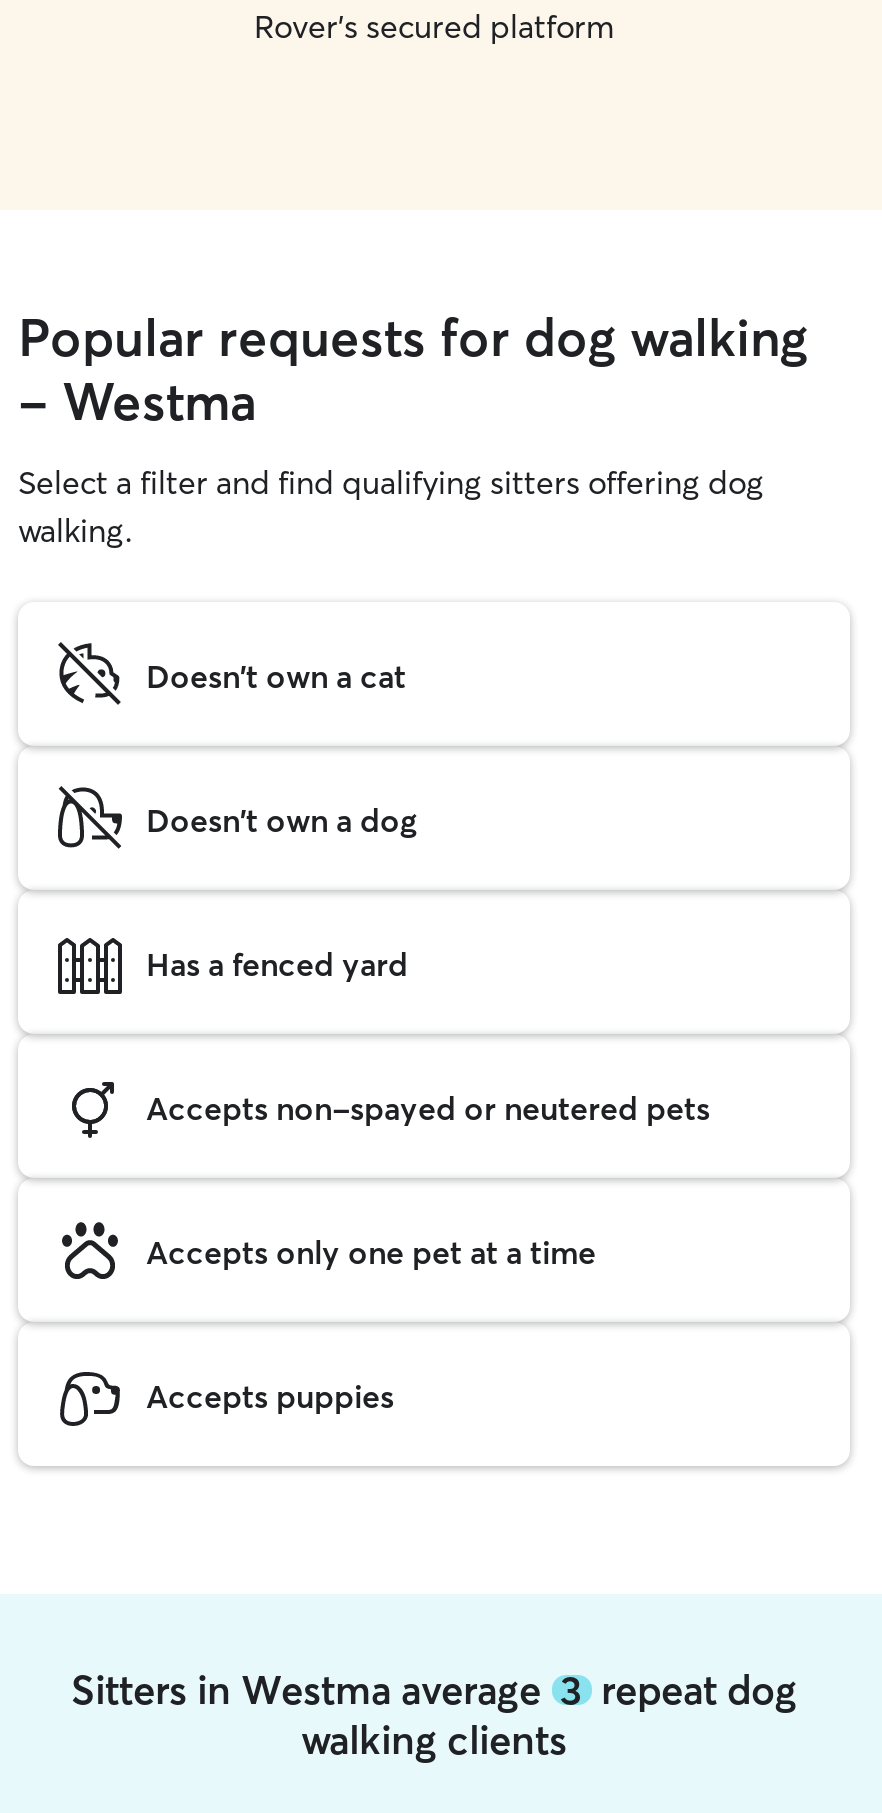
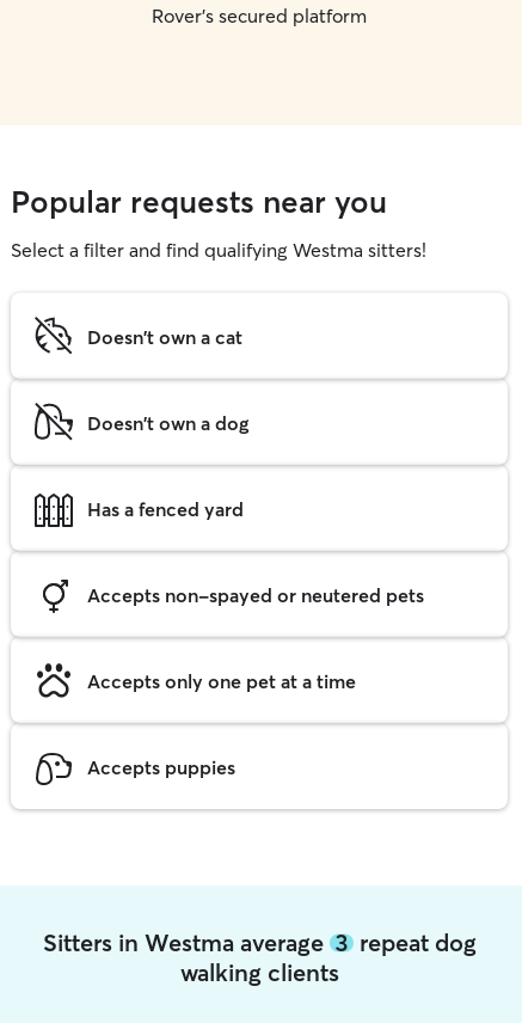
[18,306,808,550] Popular requests for dog walking | - Westma | Select a filter and find qualifying sitters offering dog | walking. -> [11,183,426,262] Popular requests near you | Select a filter and find qualifying Westma sitters!

